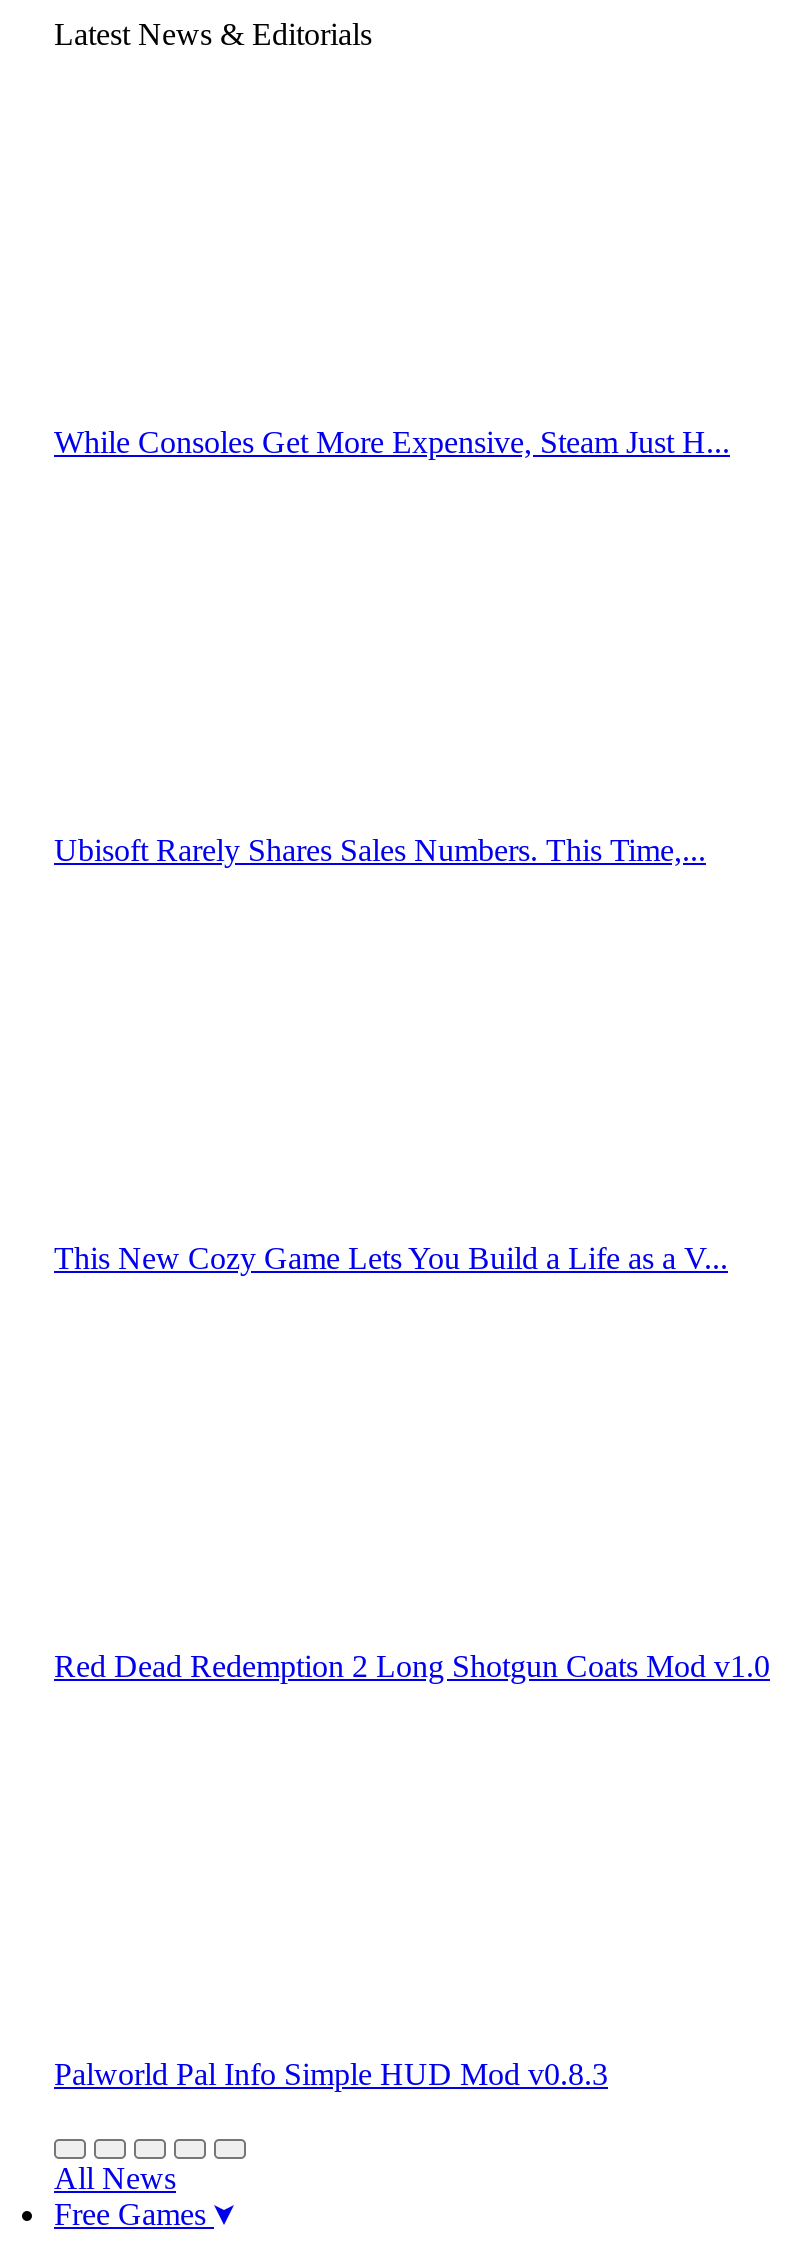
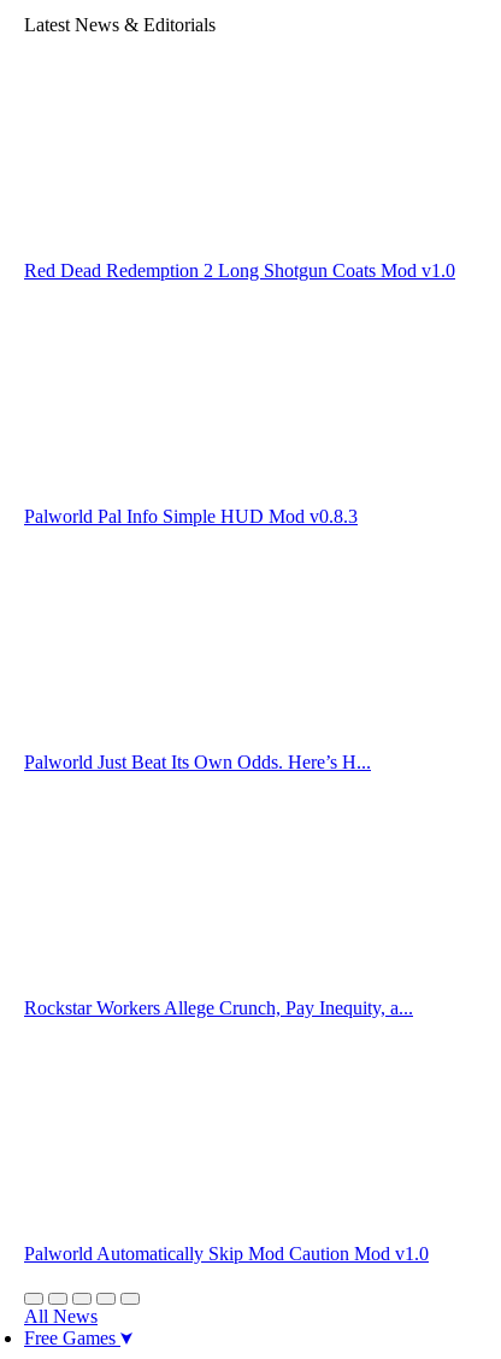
[54,425,730,459] While Consoles Get More Expensive, Steam Just H... -> none
[54,833,706,867] Ubisoft Rarely Shares Sales Numbers. This Time,... -> none
[54,1241,728,1275] This New Cozy Game Lets You Build a Life as a V... -> none
moved [54,1649,770,2091] -> [24,260,455,526]: Red Dead Redemption 2 Long Shotgun Coats Mod v1.0 | Palworld Pal Info Simple HUD Mod v0.8.3
none -> [24,752,371,772] Palworld Just Beat Its Own Odds. Here’s H...
none -> [24,998,413,1018] Rockstar Workers Allege Crunch, Pay Inequity, a...
none -> [24,1243,429,1264] Palworld Automatically Skip Mod Caution Mod v1.0

